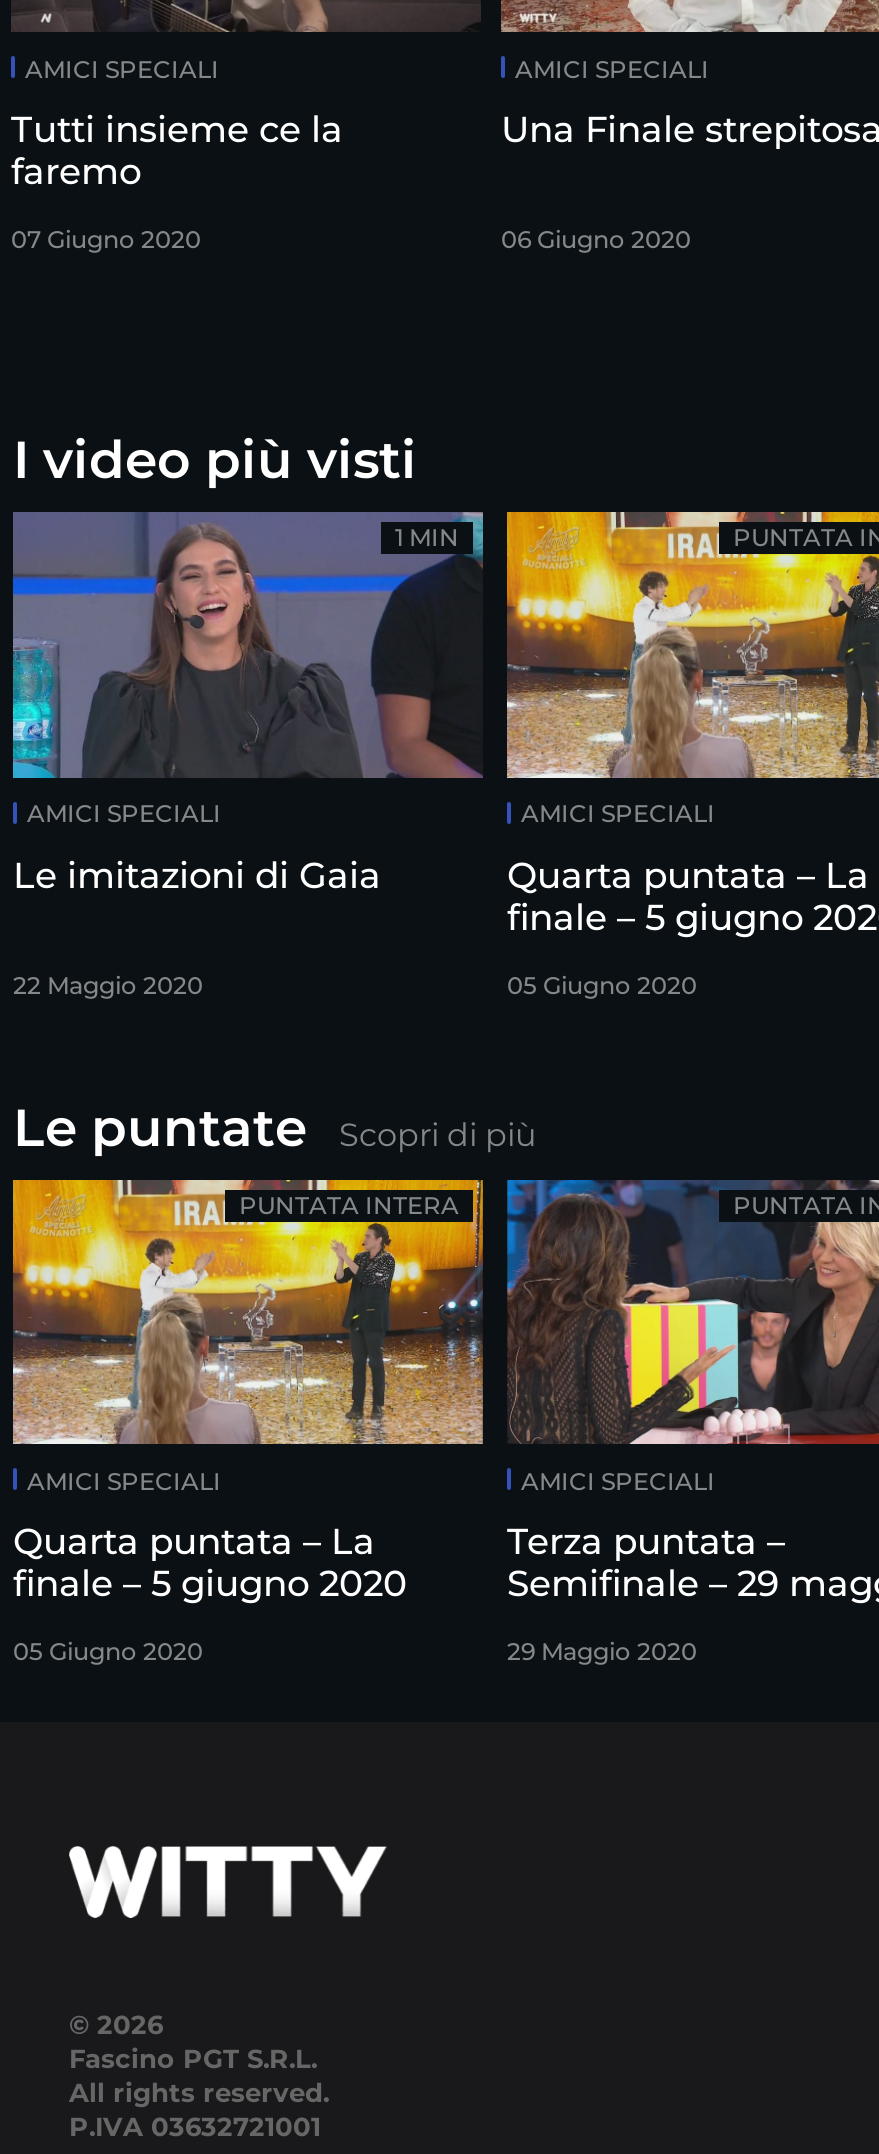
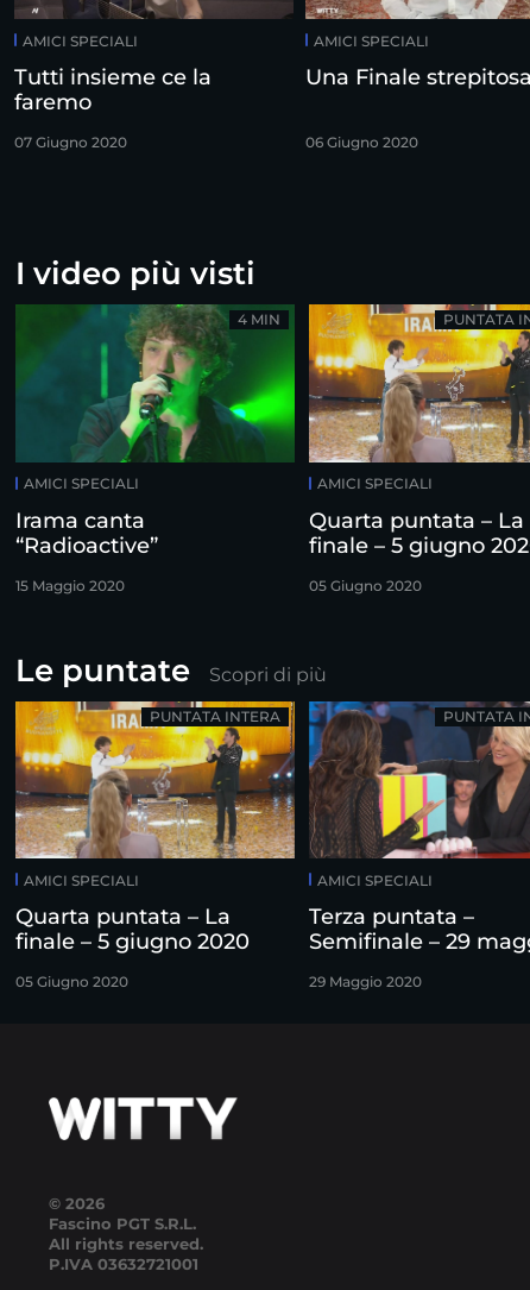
[11,510,483,780] [image] | 1 MIN -> [15,303,296,464] [image] | 4 MIN
[13,853,381,897] Le imitazioni di Gaia -> [15,507,158,558] Irama canta | “Radioactive”
[13,969,203,999] 22 Maggio 2020 -> [15,576,125,594] 15 Maggio 2020

